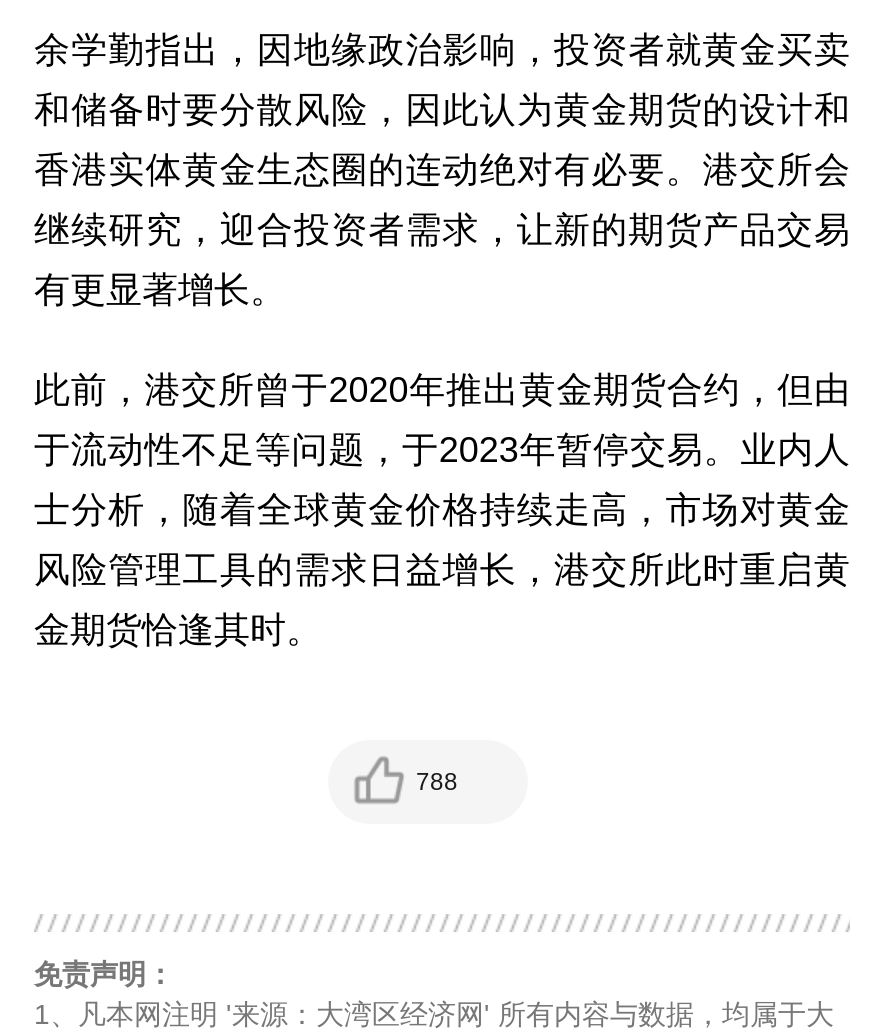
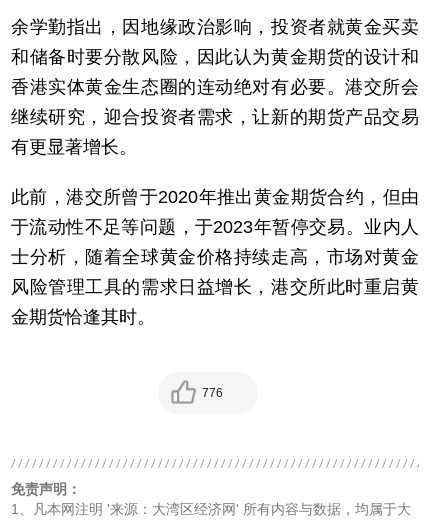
[416,768,458,796] 788 -> [202,386,223,400] 776

